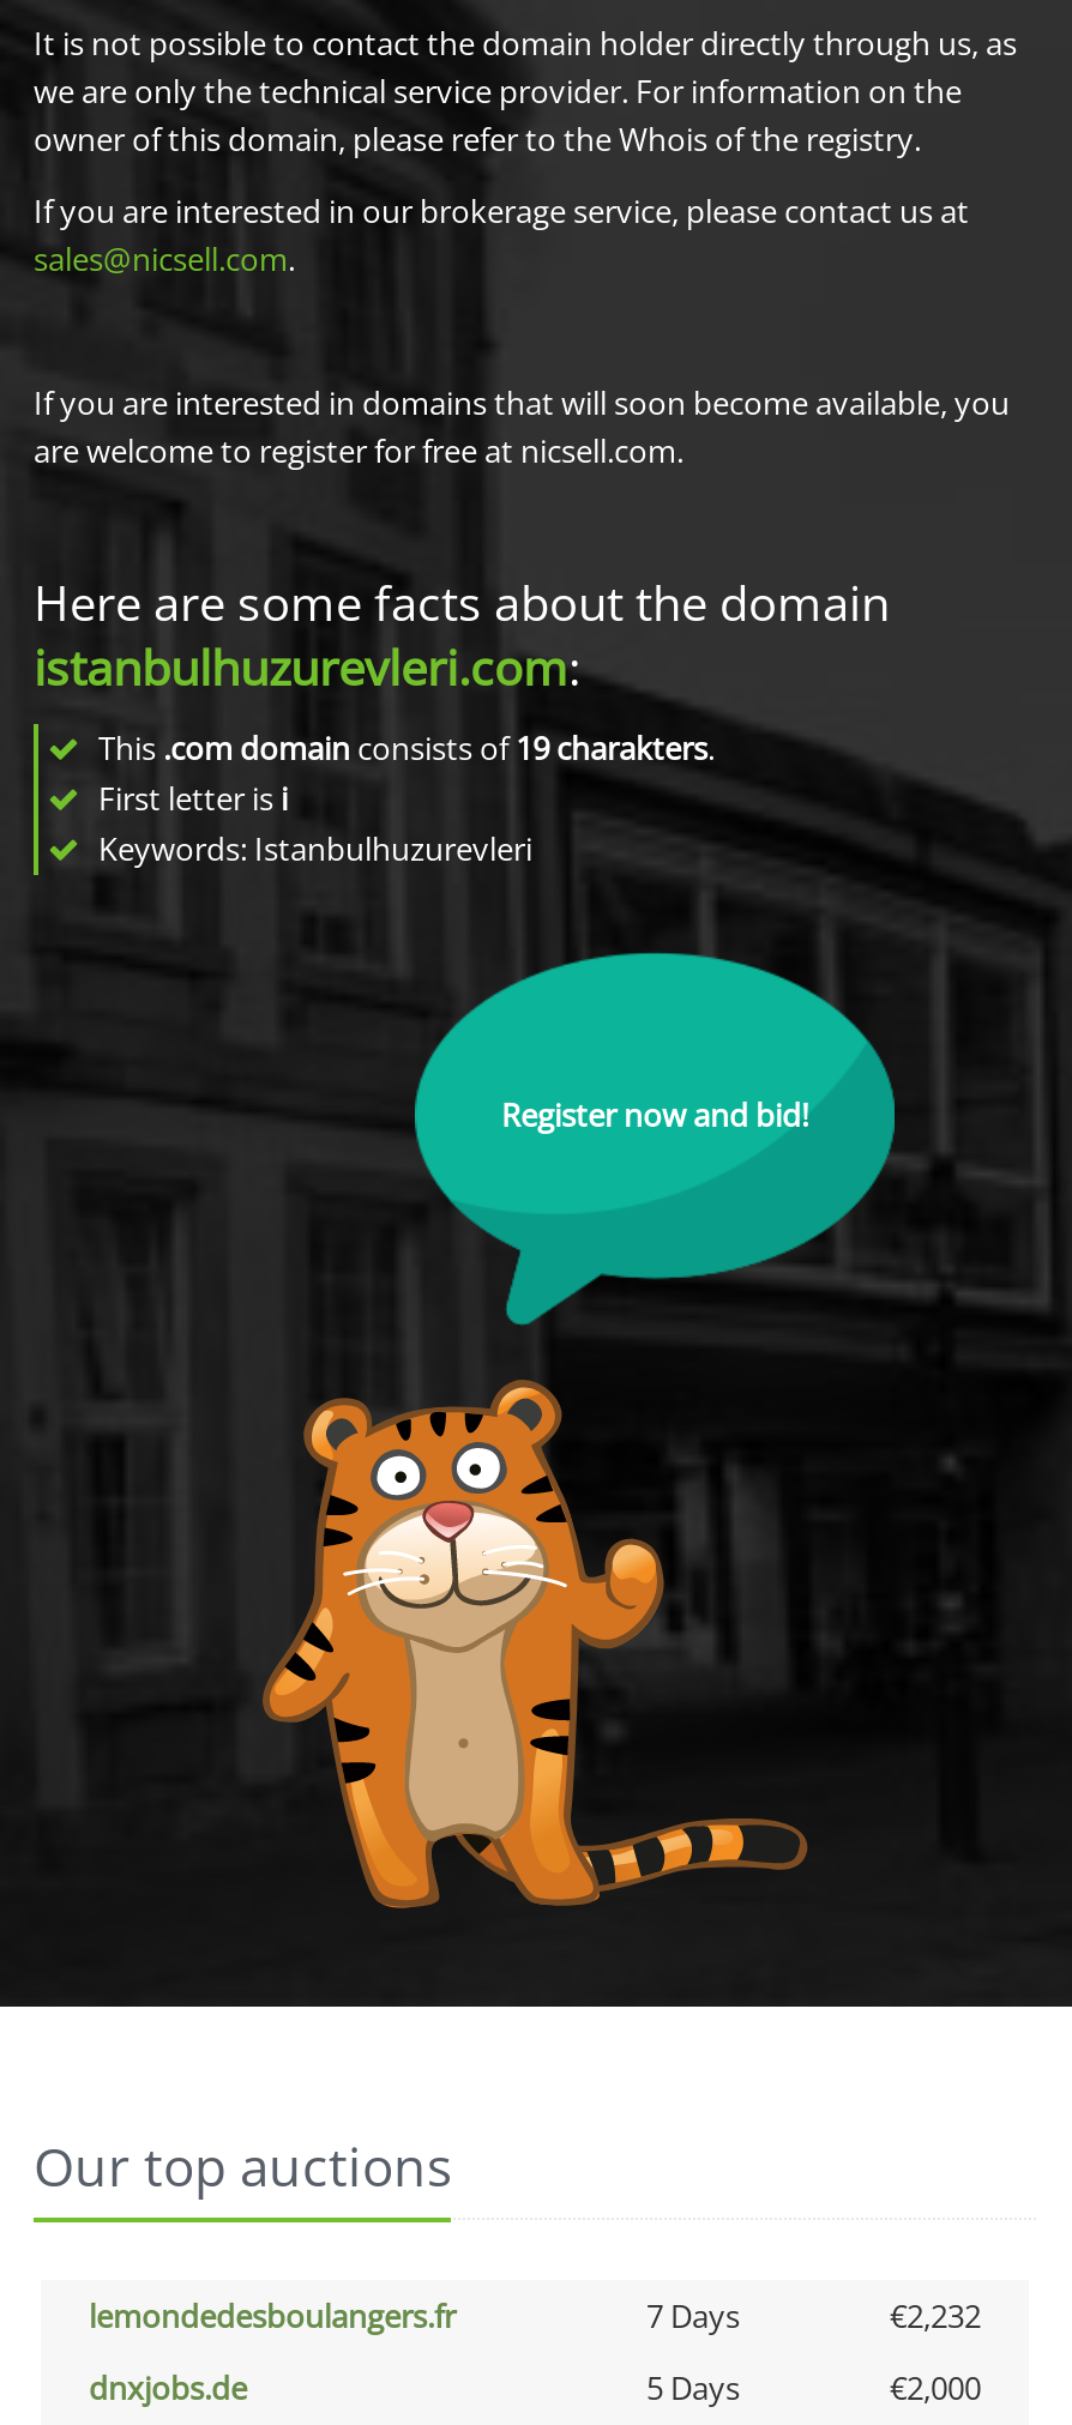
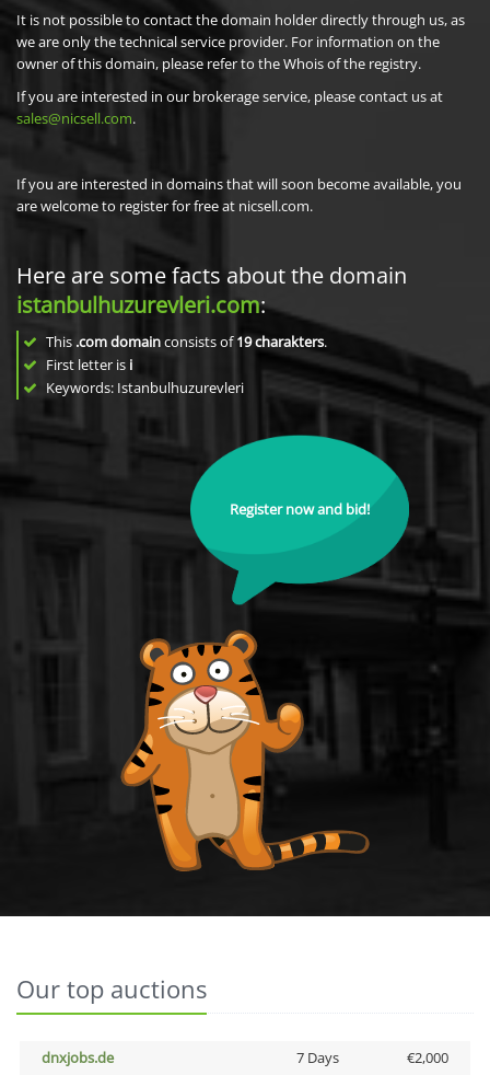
[89,2294,981,2337] lemondedesboulangers.fr | 7 Days | €2,232 -> none
[646,2366,740,2409] 5 Days -> [296,1048,339,1067] 7 Days

